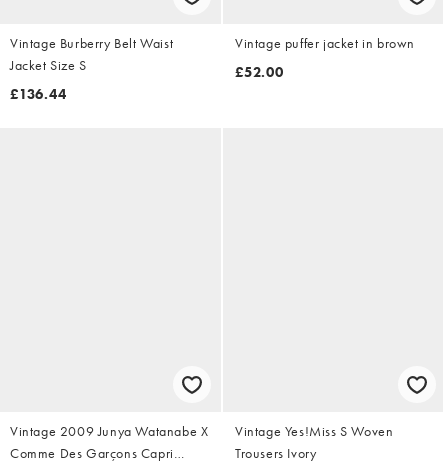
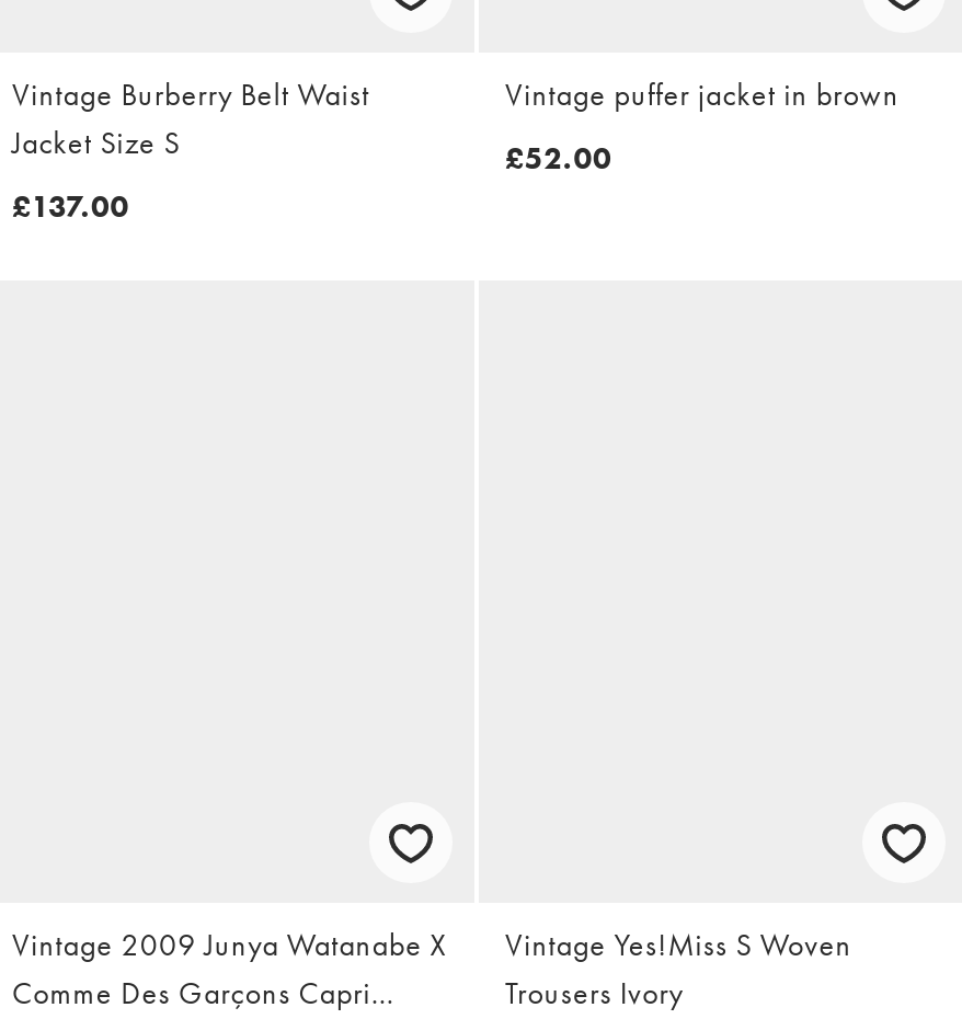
[10,85,67,103] £136.44 -> [12,185,130,225] £137.00

